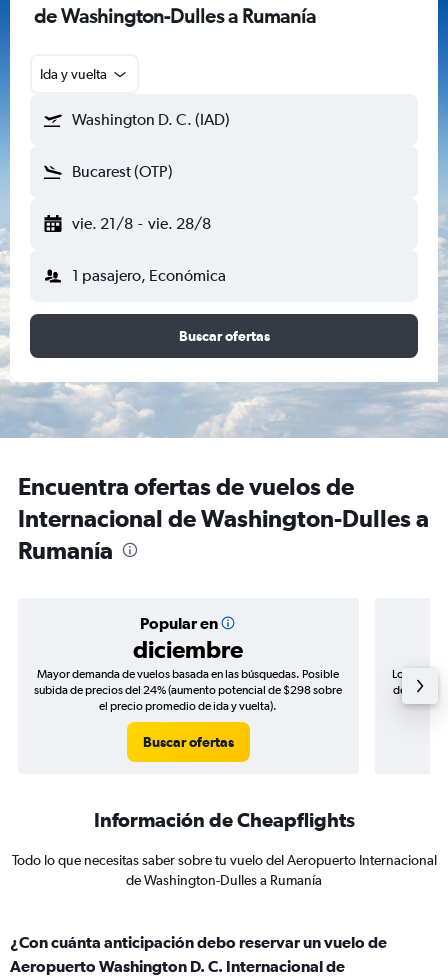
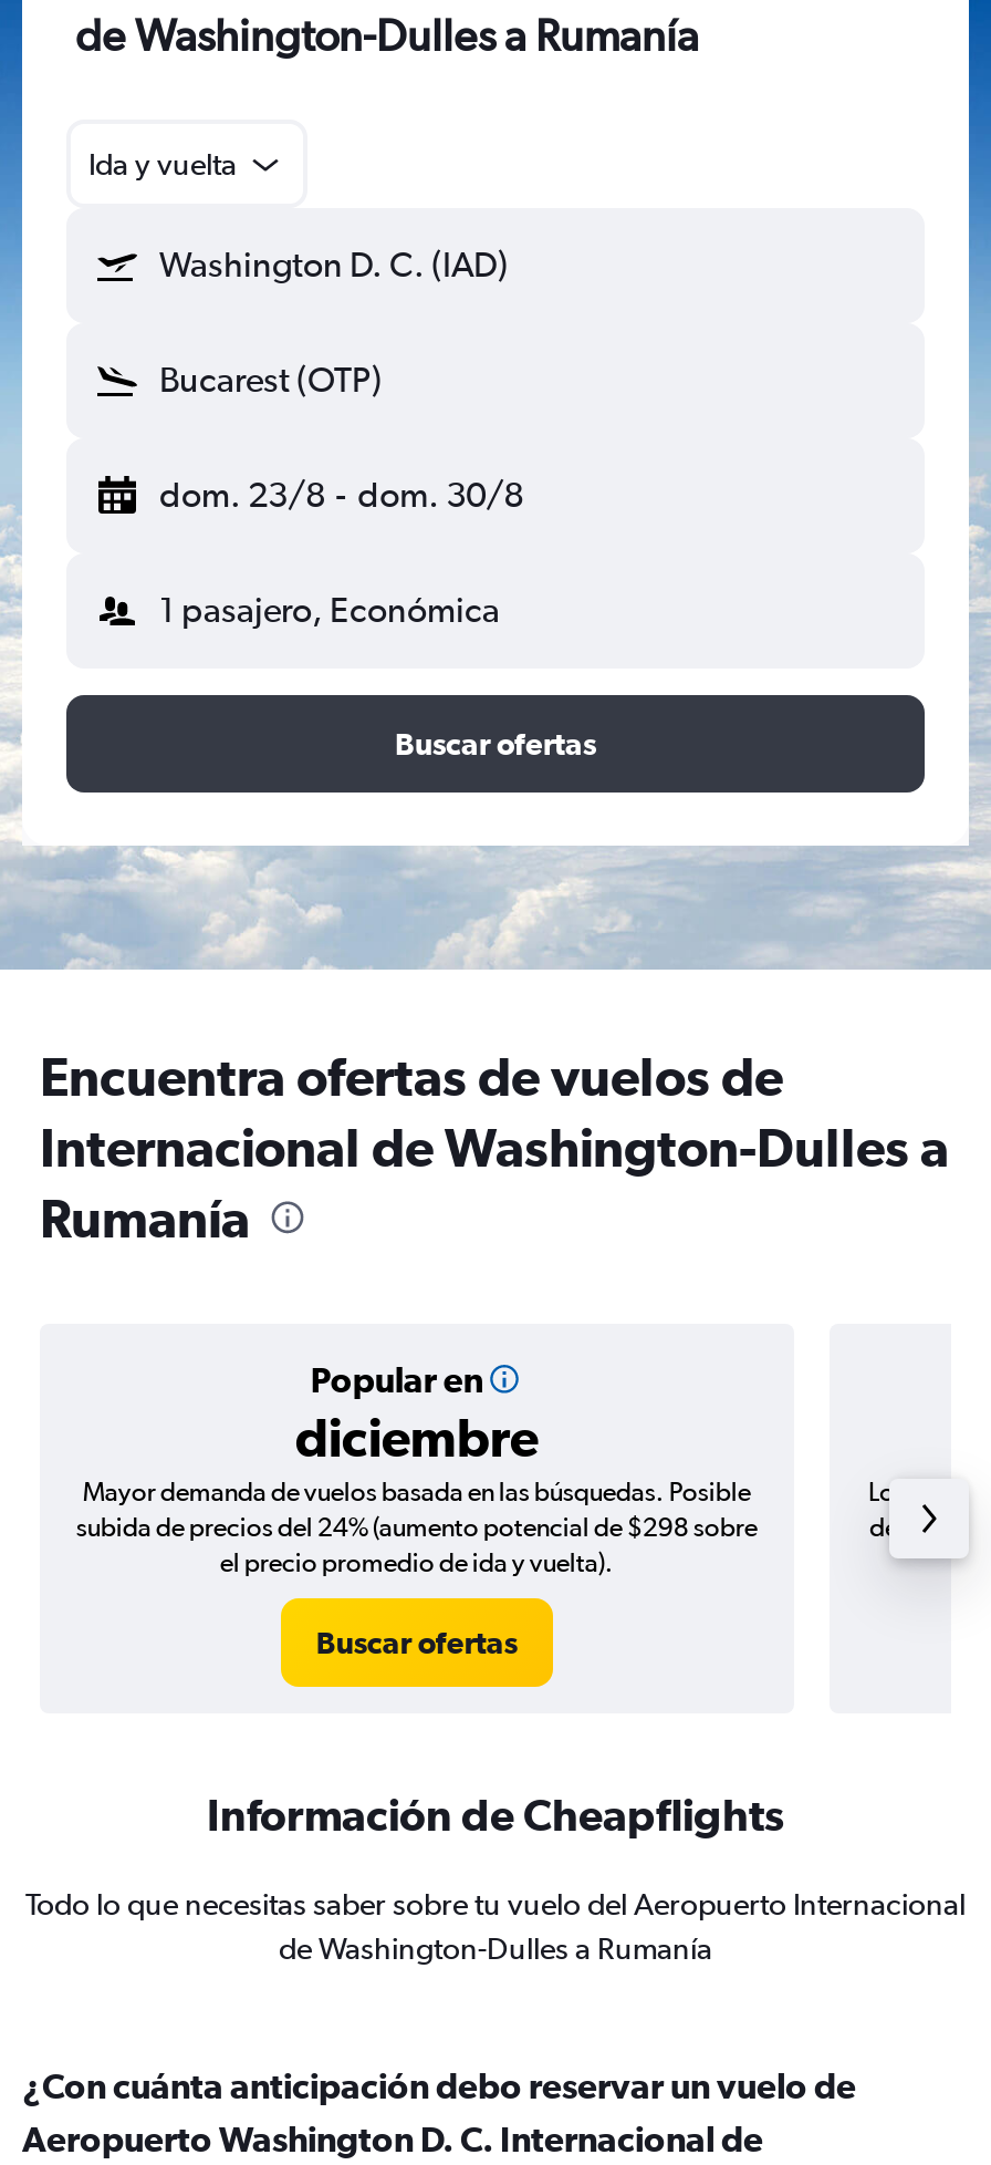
[72,214,211,233] vie. 21/8 - vie. 28/8 -> [159,474,523,516] dom. 23/8 - dom. 30/8

